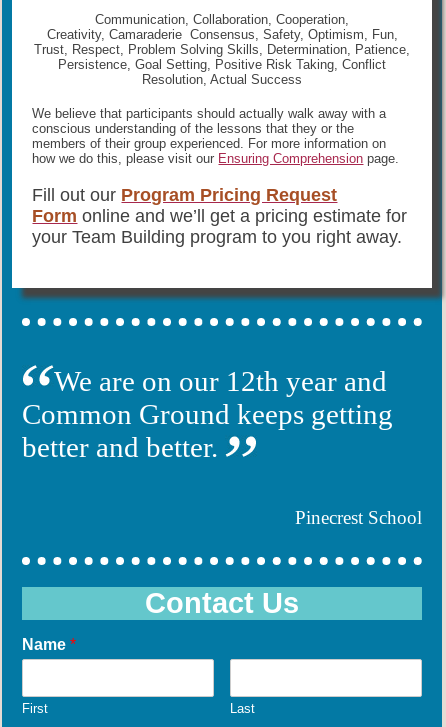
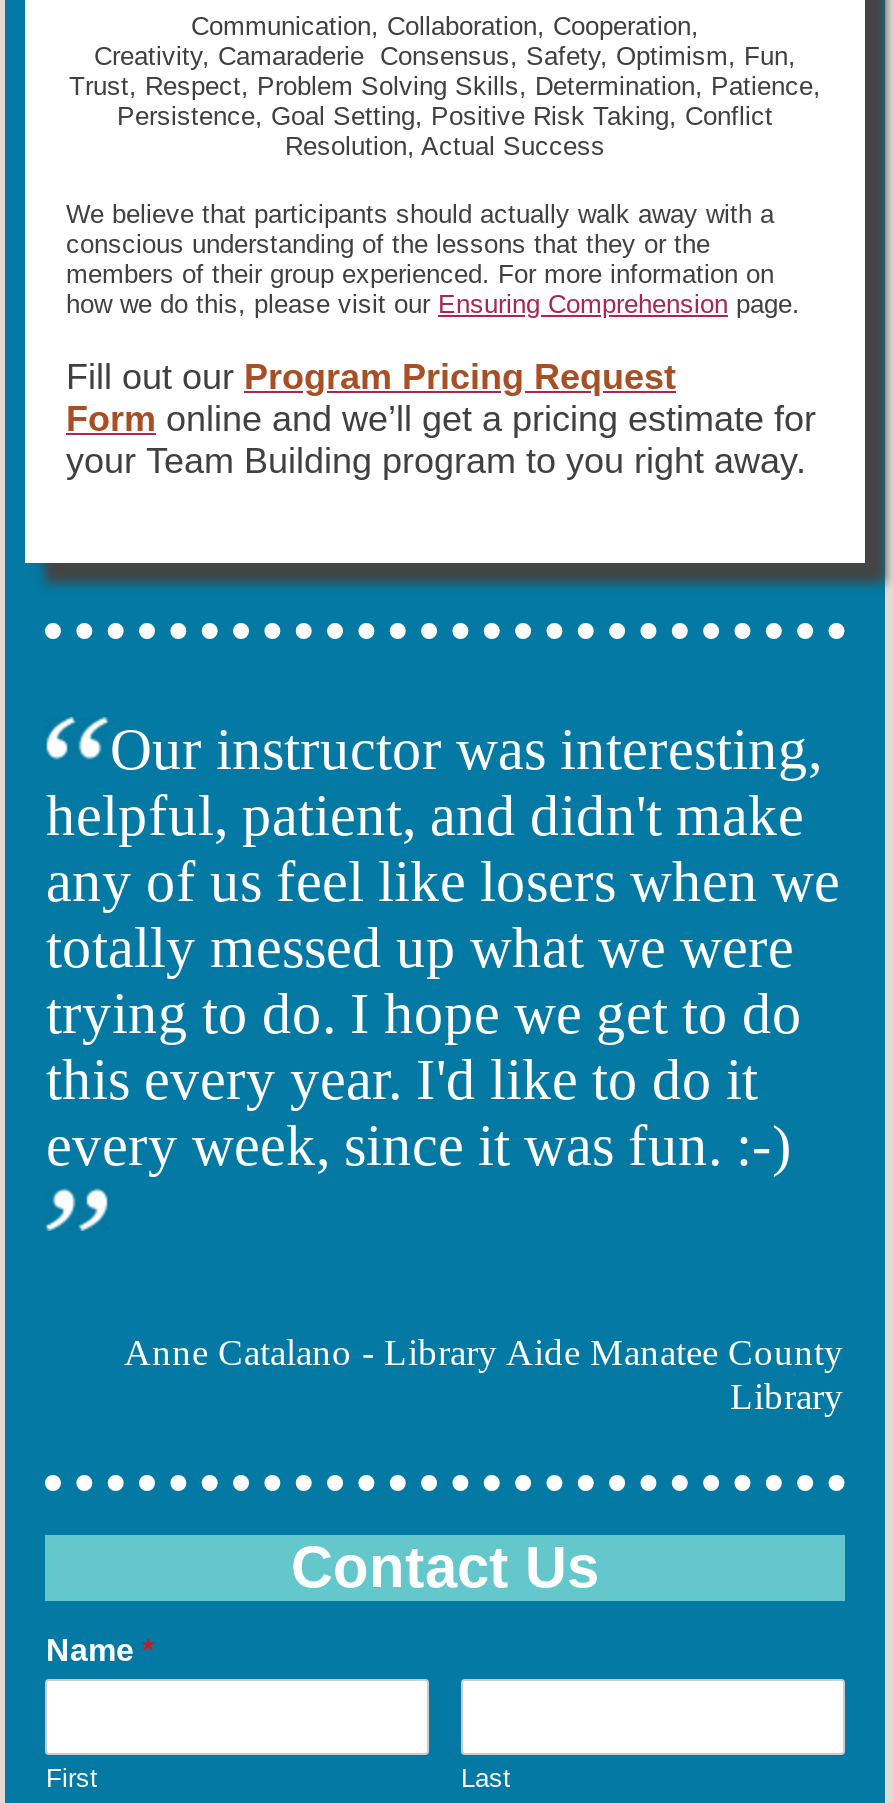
[22,365,393,463] We are on our 12th year and | Common Ground keeps getting | better and better. -> [46,716,840,1176] Our instructor was interesting, | helpful, patient, and didn't make | any of us feel like losers when we | totally messed up what we were | trying to do. I hope we get to do | this every year. I'd like to do it | every week, since it was fun. :-)
[294,507,421,528] Pinecrest School -> [124,1331,844,1417] Anne Catalano - Library Aide Manatee County | Library

